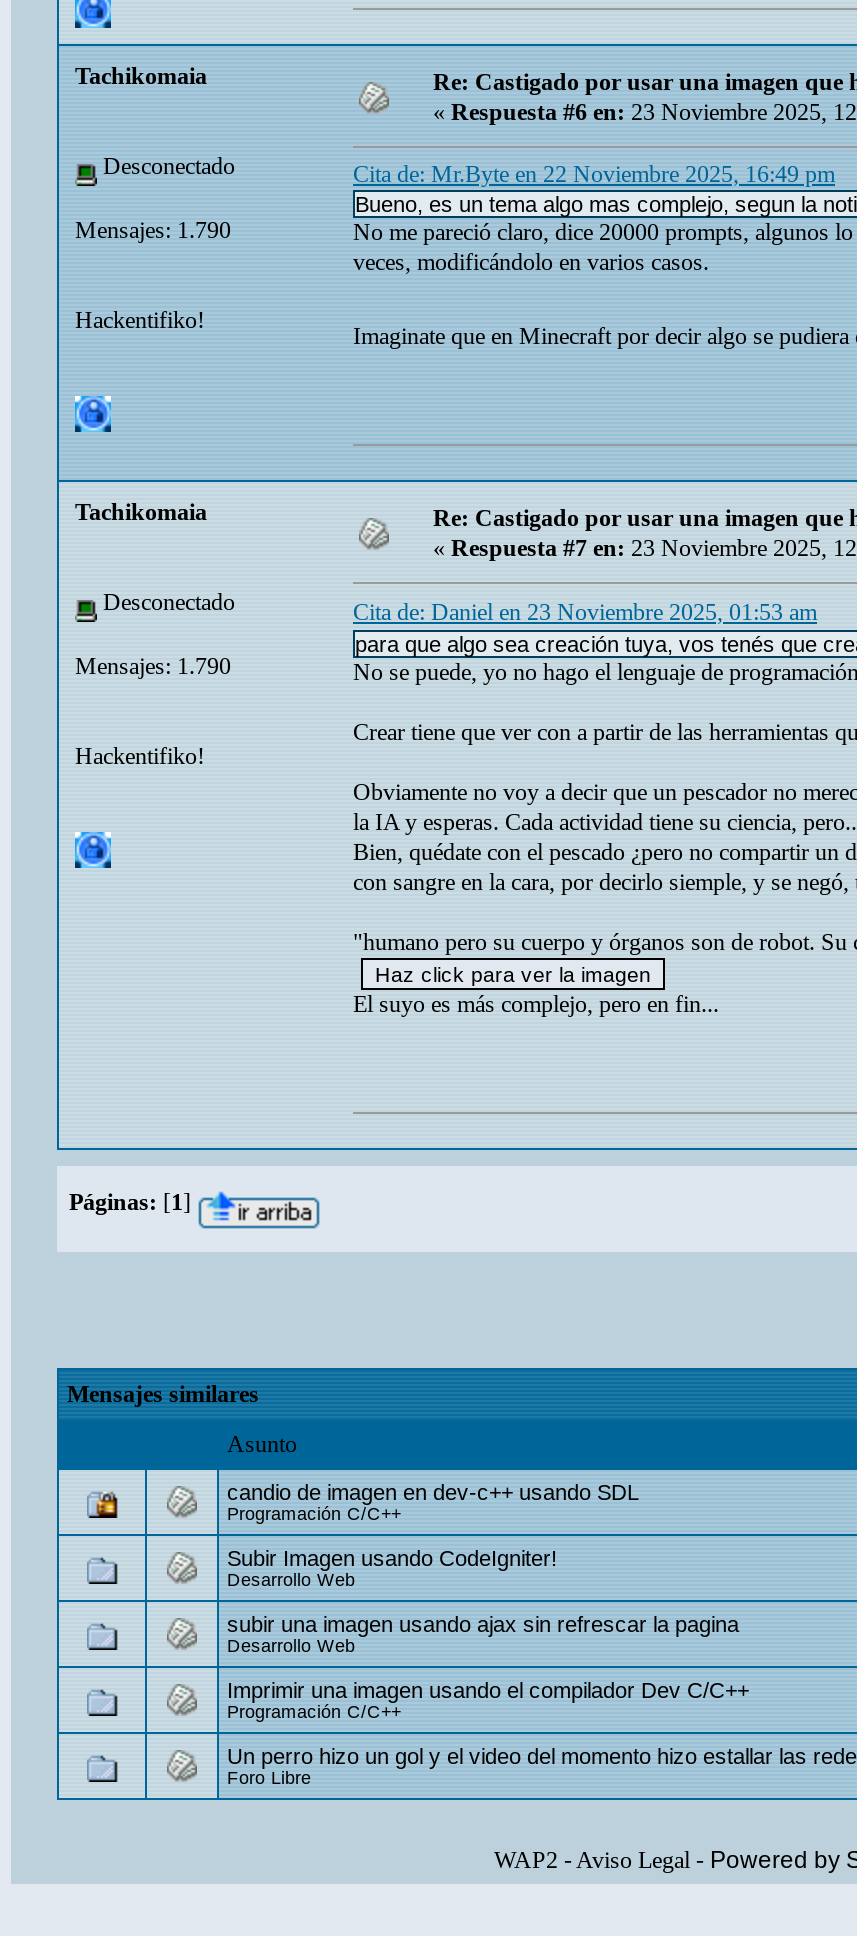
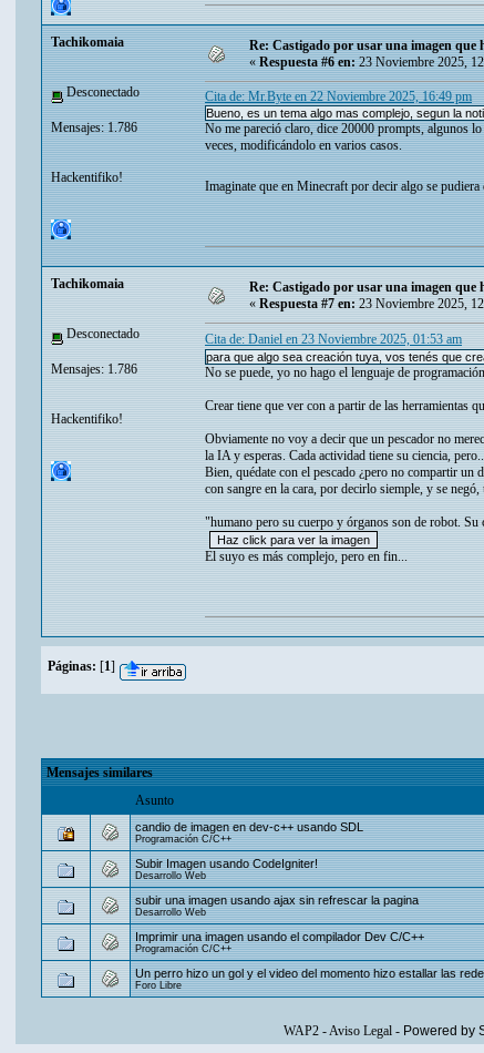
[75,216,231,244] Mensajes: 1.790 -> [51,119,137,135] Mensajes: 1.786
[75,652,231,680] Mensajes: 1.790 -> [51,361,137,377] Mensajes: 1.786

